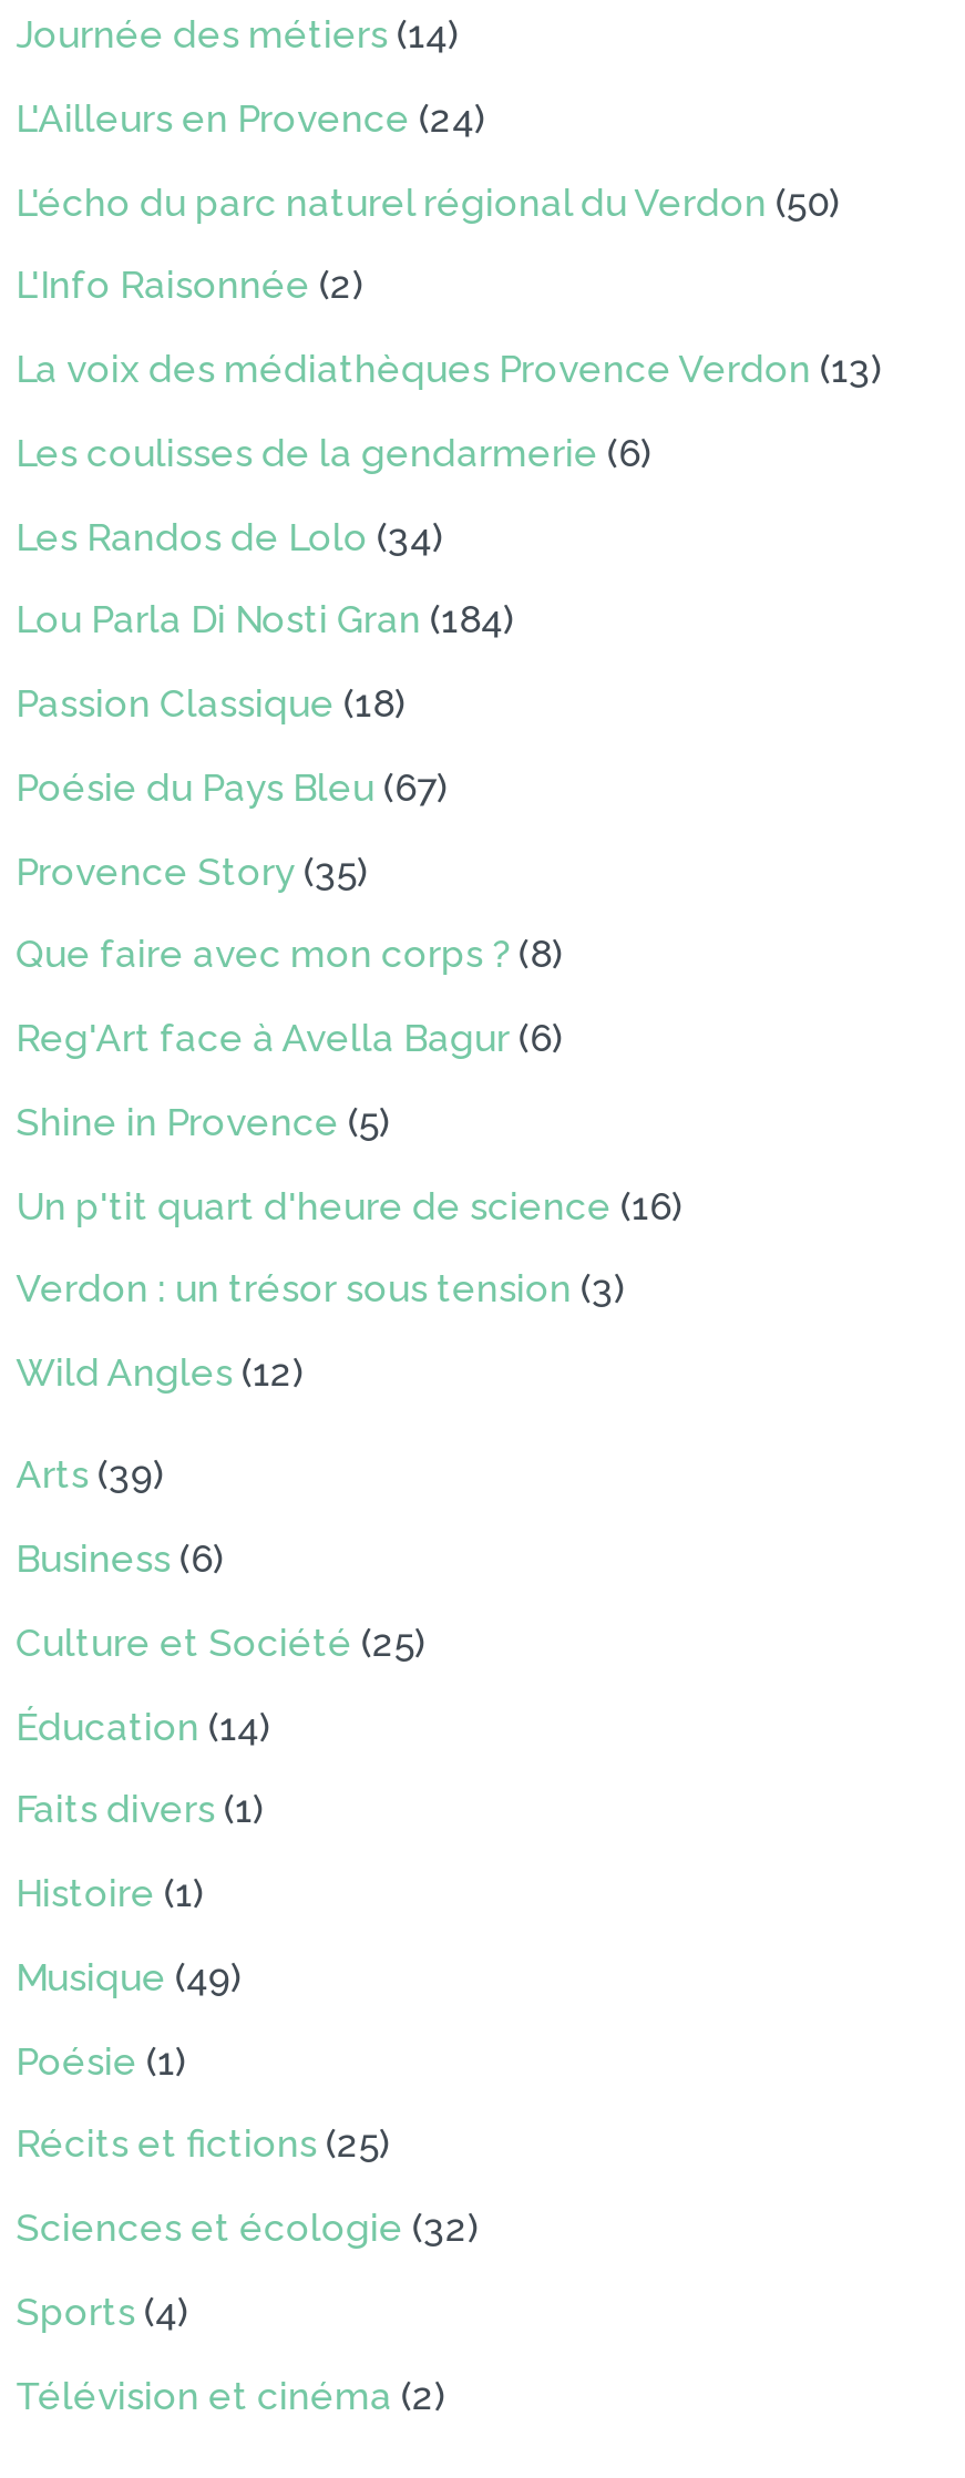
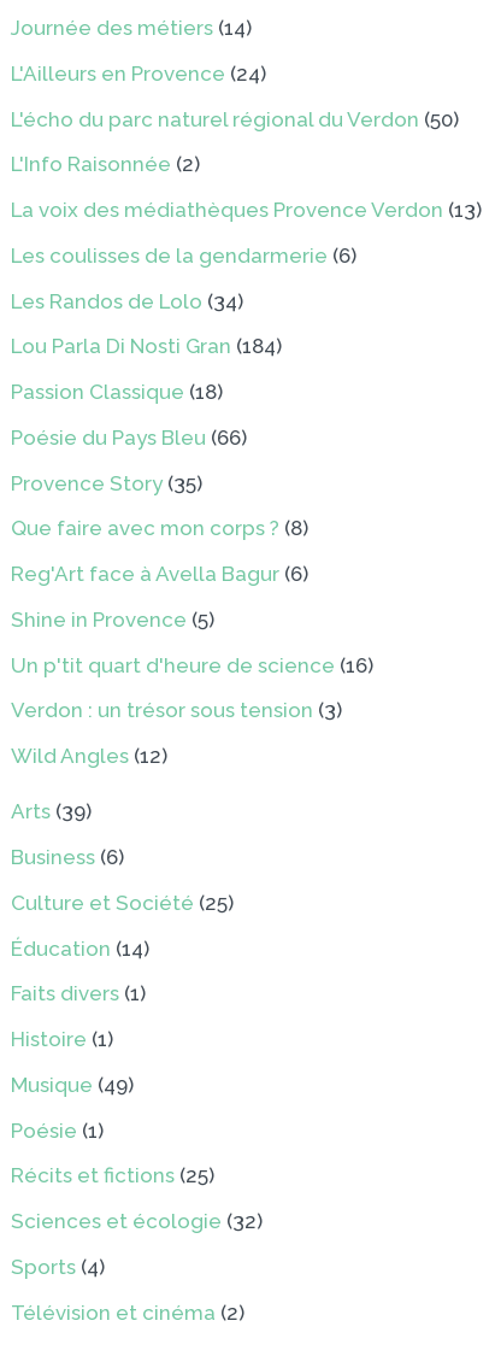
[16,765,448,809] Poésie du Pays Bleu (67) -> [11,425,247,449] Poésie du Pays Bleu (66)

